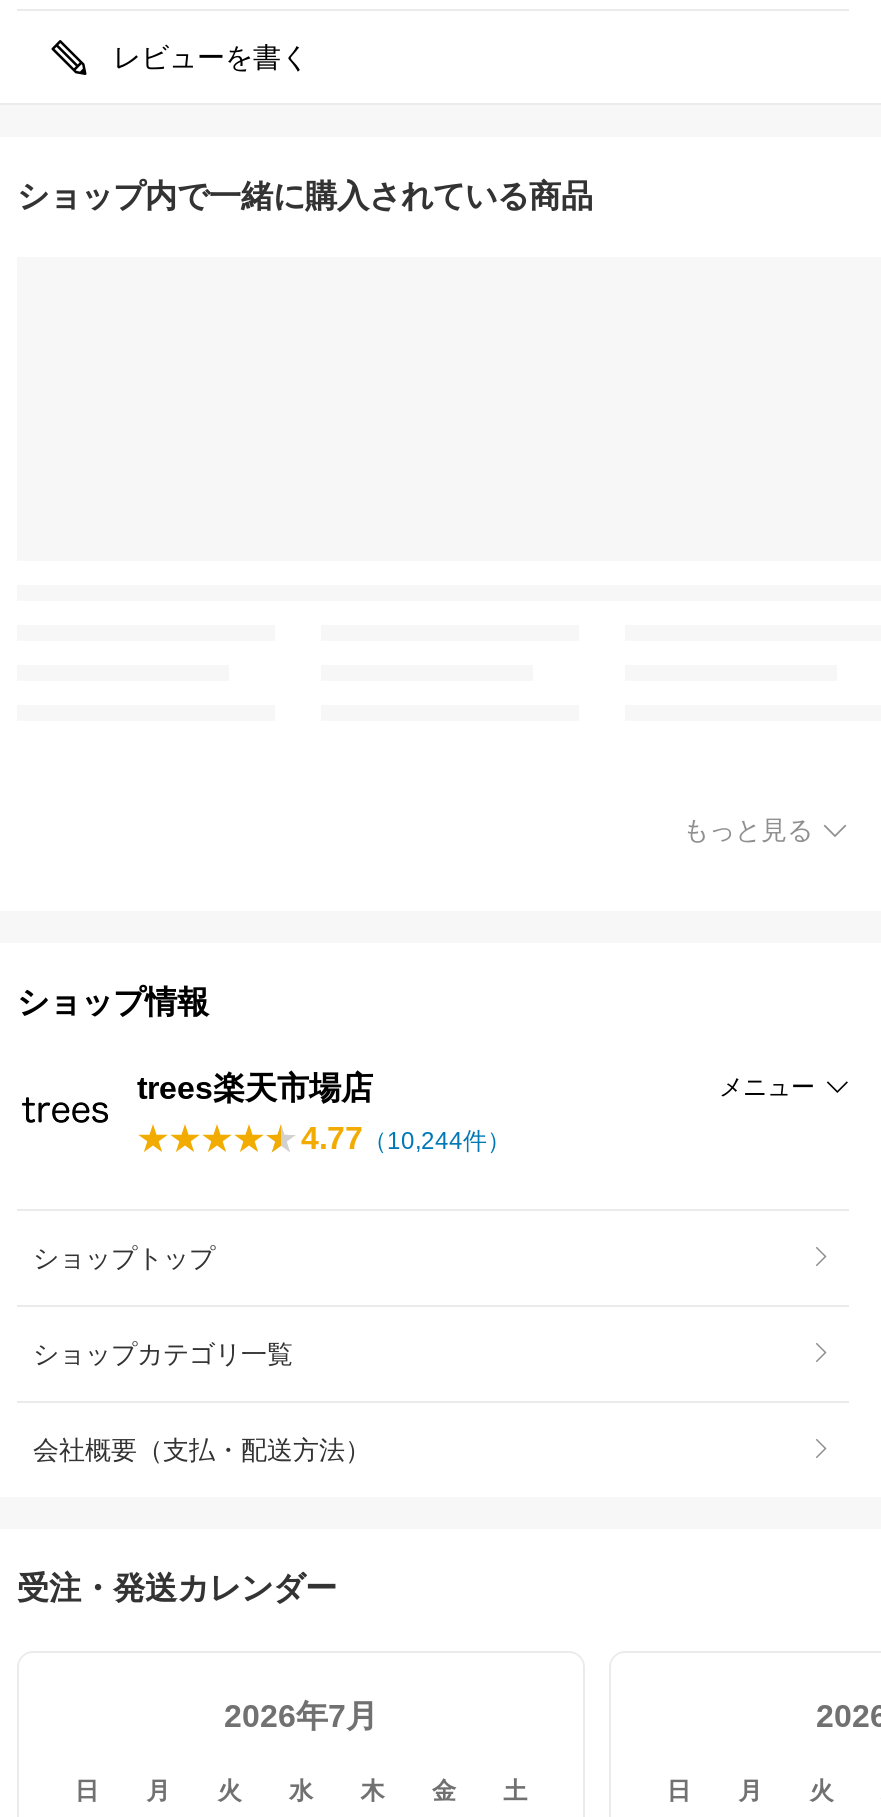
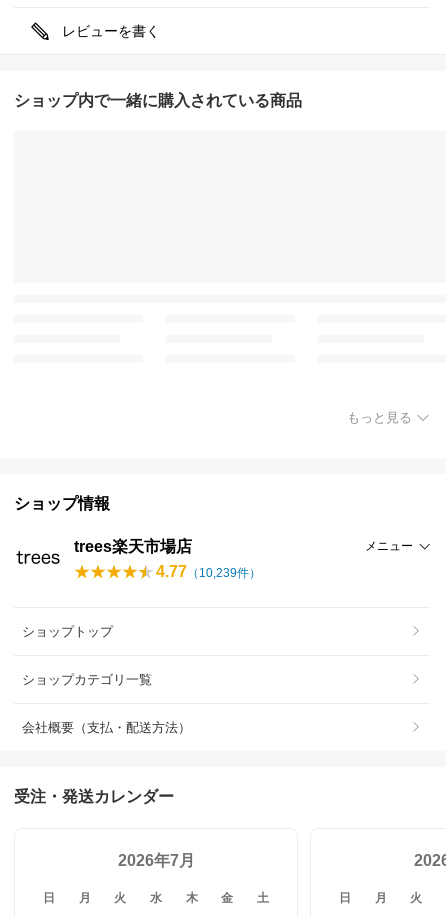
[301,1121,511,1155] 4.77（10,244件） -> [156,563,261,580] 4.77（10,239件）

